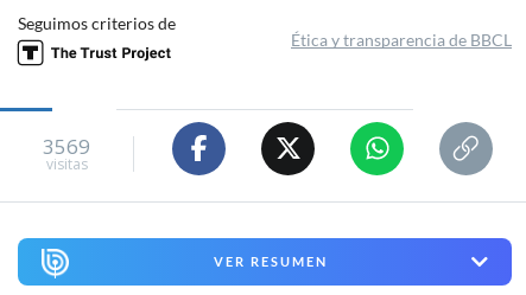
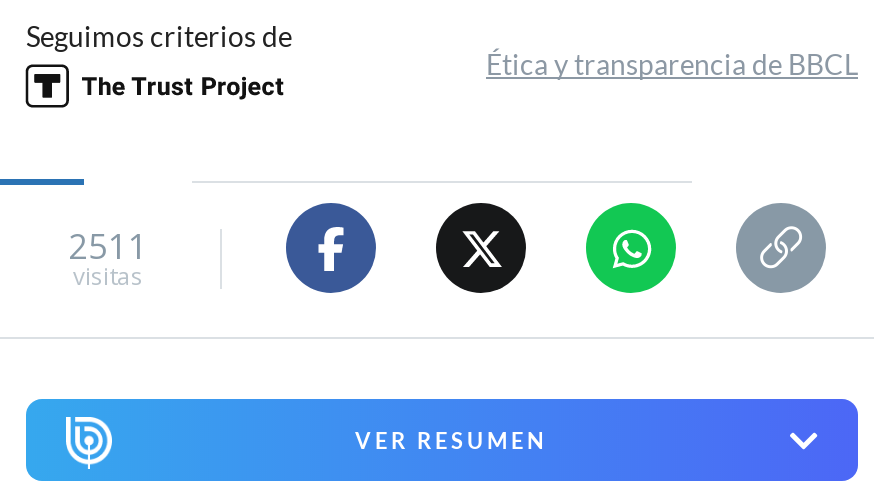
[43,133,90,160] 3569 -> [68,223,148,269] 2511

